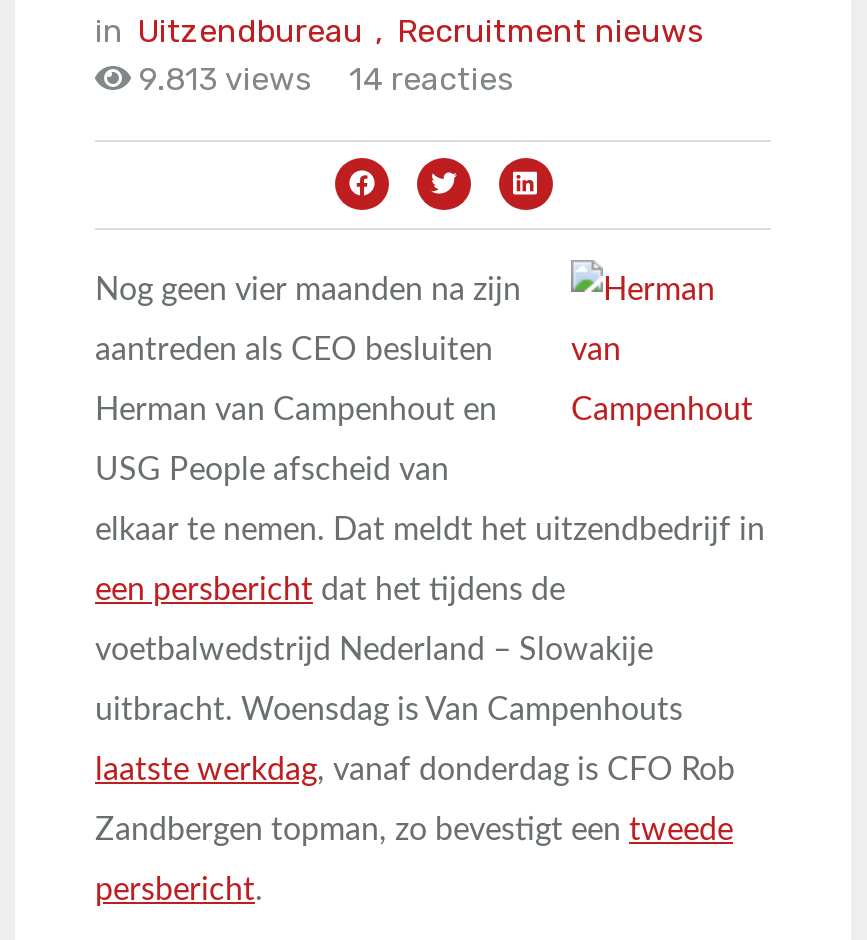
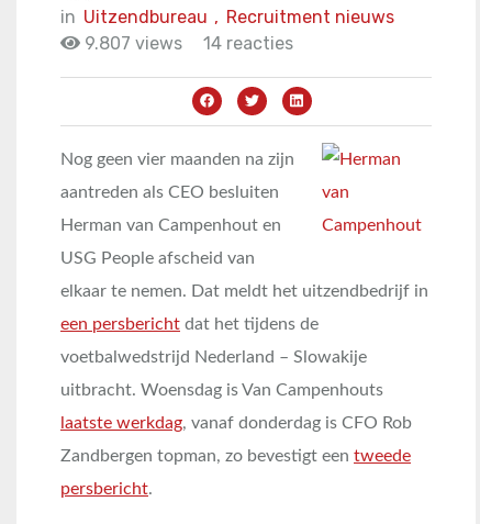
[131,60,513,98] 9.813 views 14 reacties -> [80,33,293,54] 9.807 views 14 reacties

